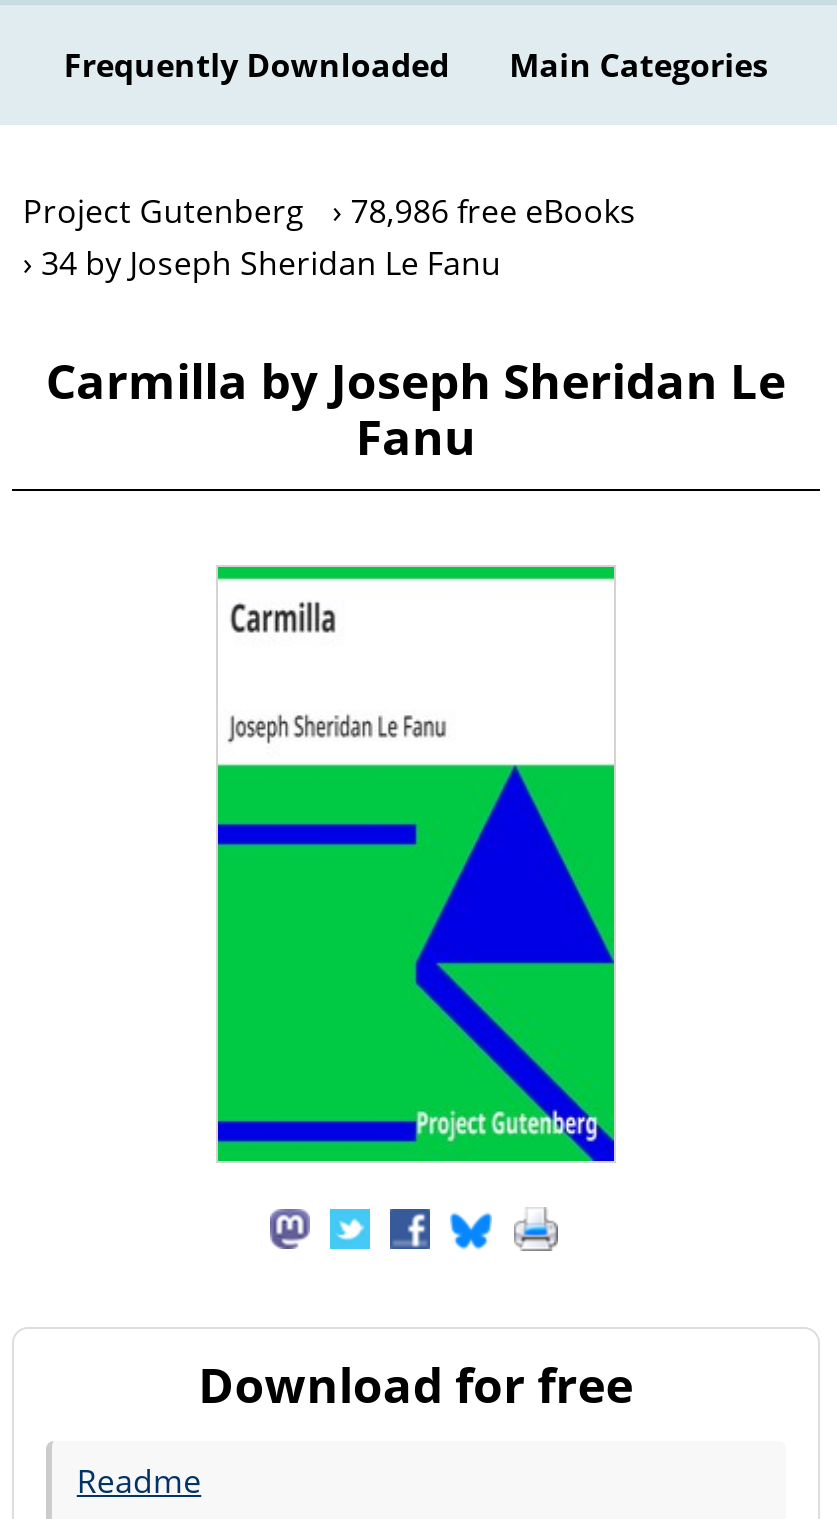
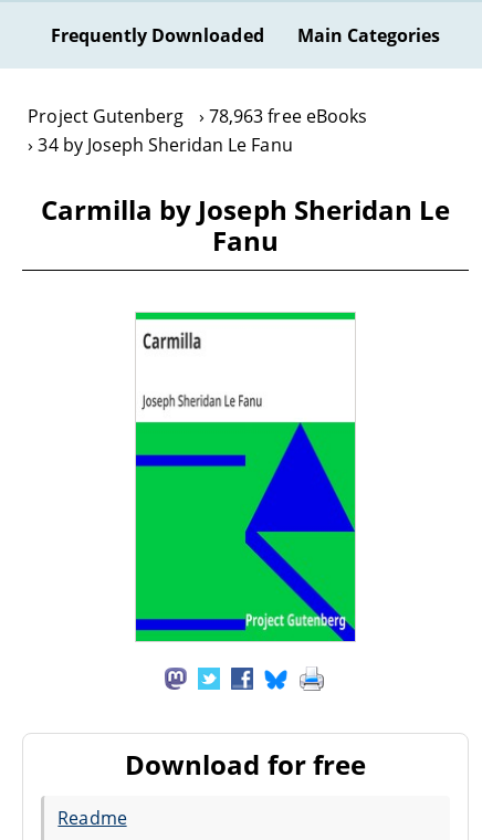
[23,189,636,233] Project Gutenberg 78,986 free eBooks -> [28,104,367,128] Project Gutenberg 78,963 free eBooks

